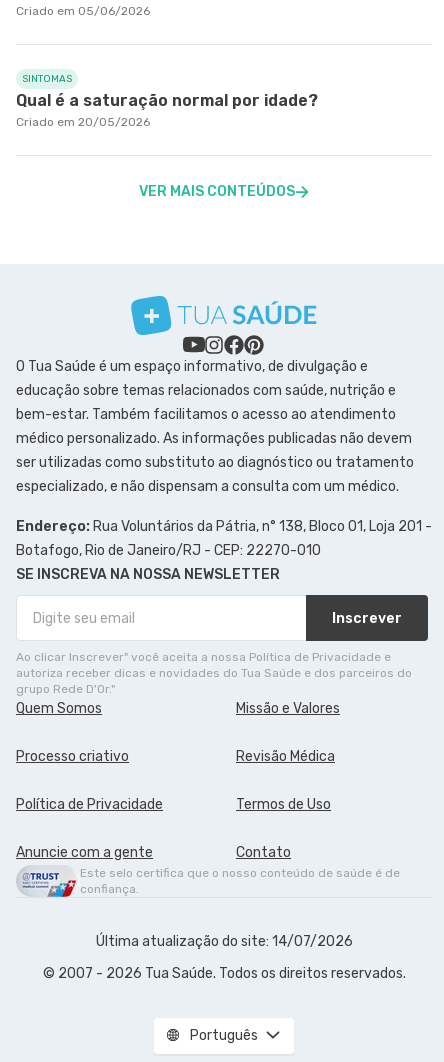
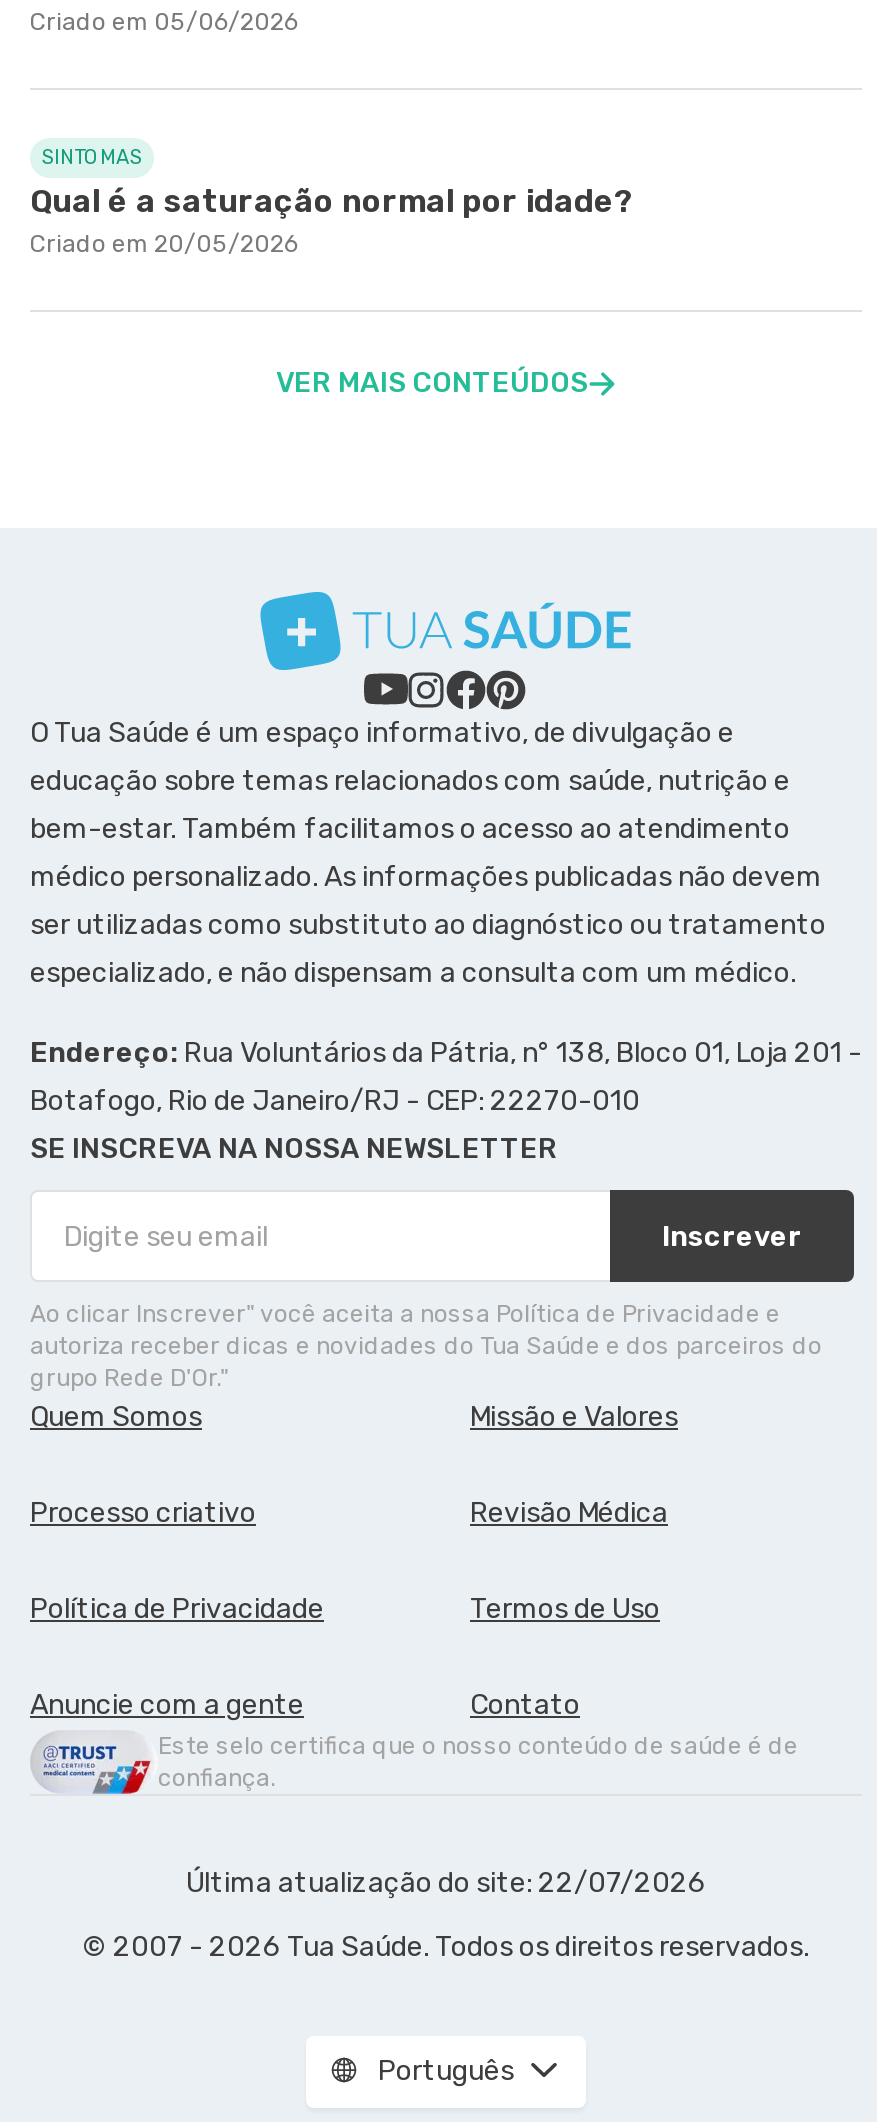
[95,933,352,950] Última atualização do site: 14/07/2026 -> [186,1866,706,1900] Última atualização do site: 22/07/2026

